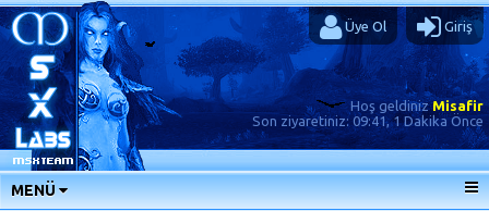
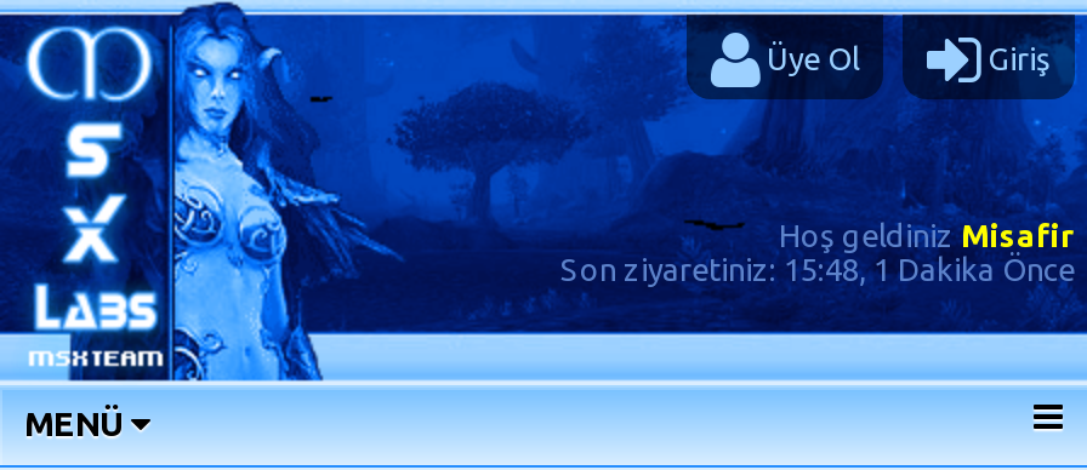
[252,113,484,128] Son ziyaretiniz: 09:41, 1 Dakika Önce -> [560,252,1075,286] Son ziyaretiniz: 15:48, 1 Dakika Önce

